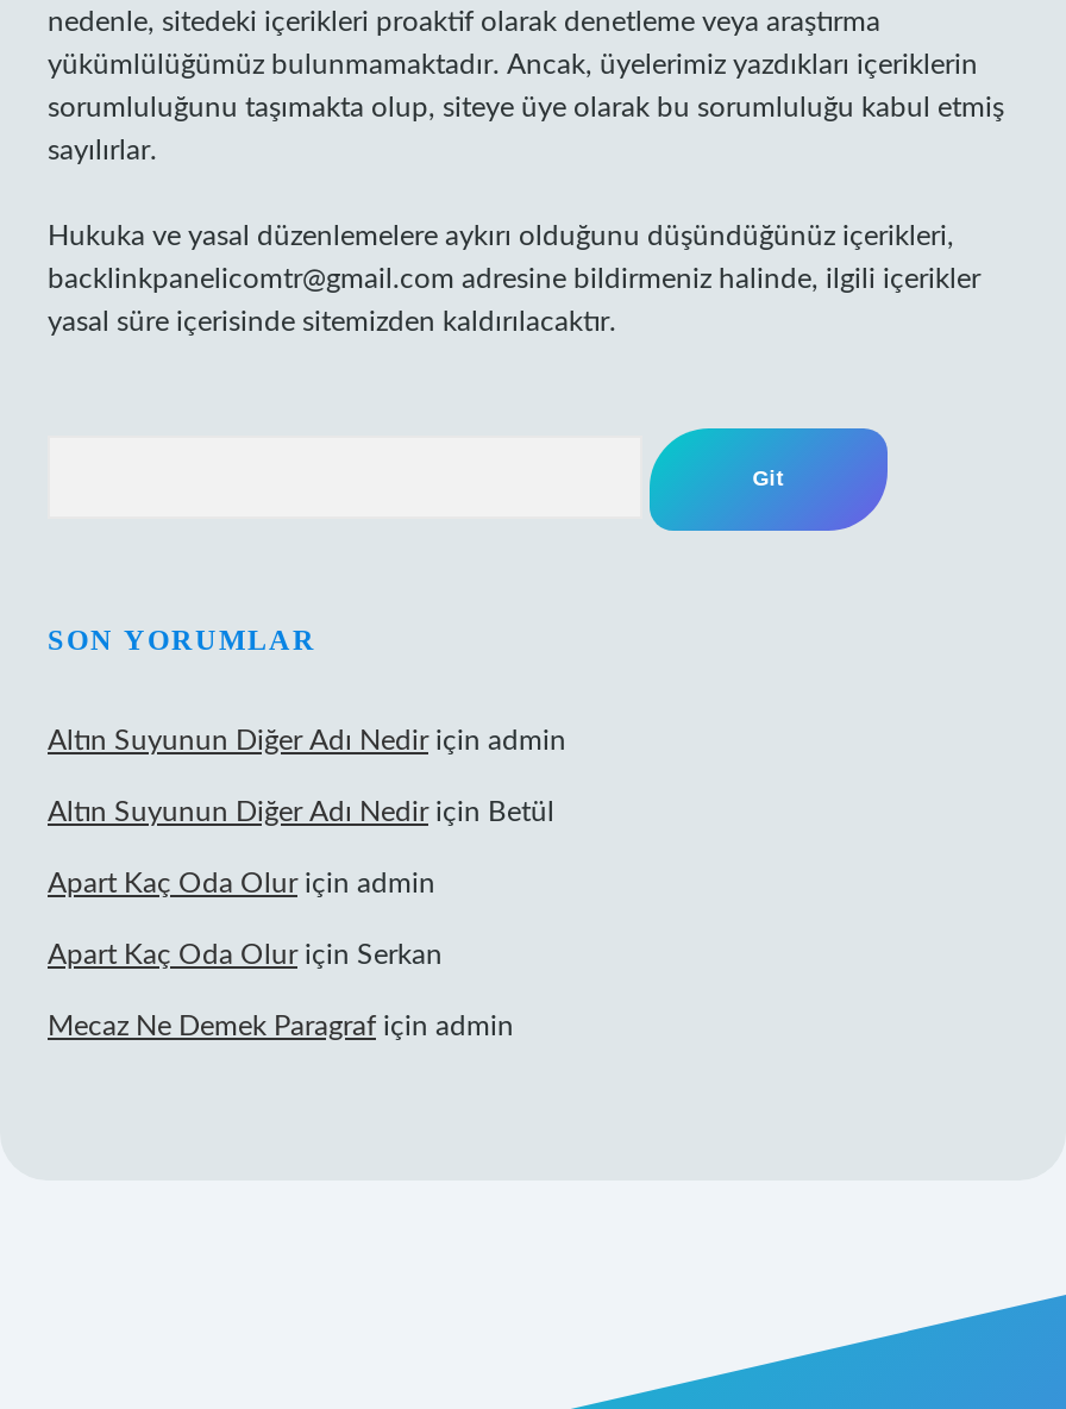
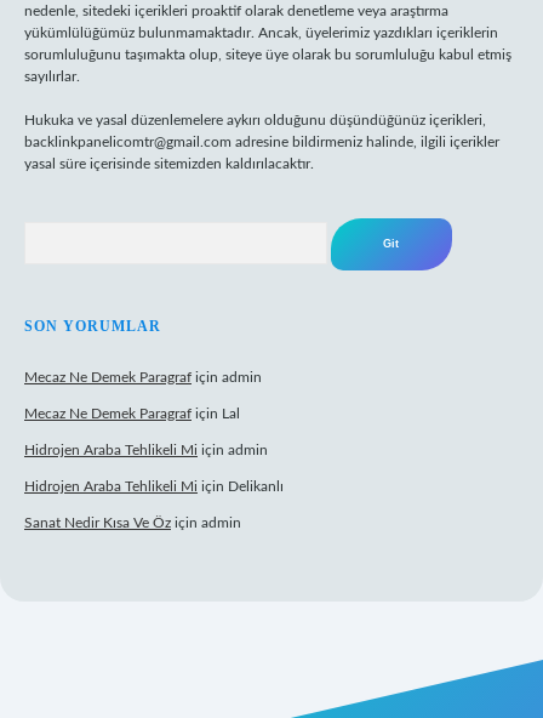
[48,726,566,969] Altın Suyunun Diğer Adı Nedir için admin | Altın Suyunun Diğer Adı Nedir için Betül | Apart Kaç Oda Olur için admin | Apart Kaç Oda Olur için Serkan -> none
moved [48,1012,514,1040] -> [24,370,262,384]: Mecaz Ne Demek Paragraf için admin
none -> [24,406,284,530] Mecaz Ne Demek Paragraf için Lal | Hidrojen Araba Tehlikeli Mi için admin | Hidrojen Araba Tehlikeli Mi için Delikanlı | Sanat Nedir Kısa Ve Öz için admin

